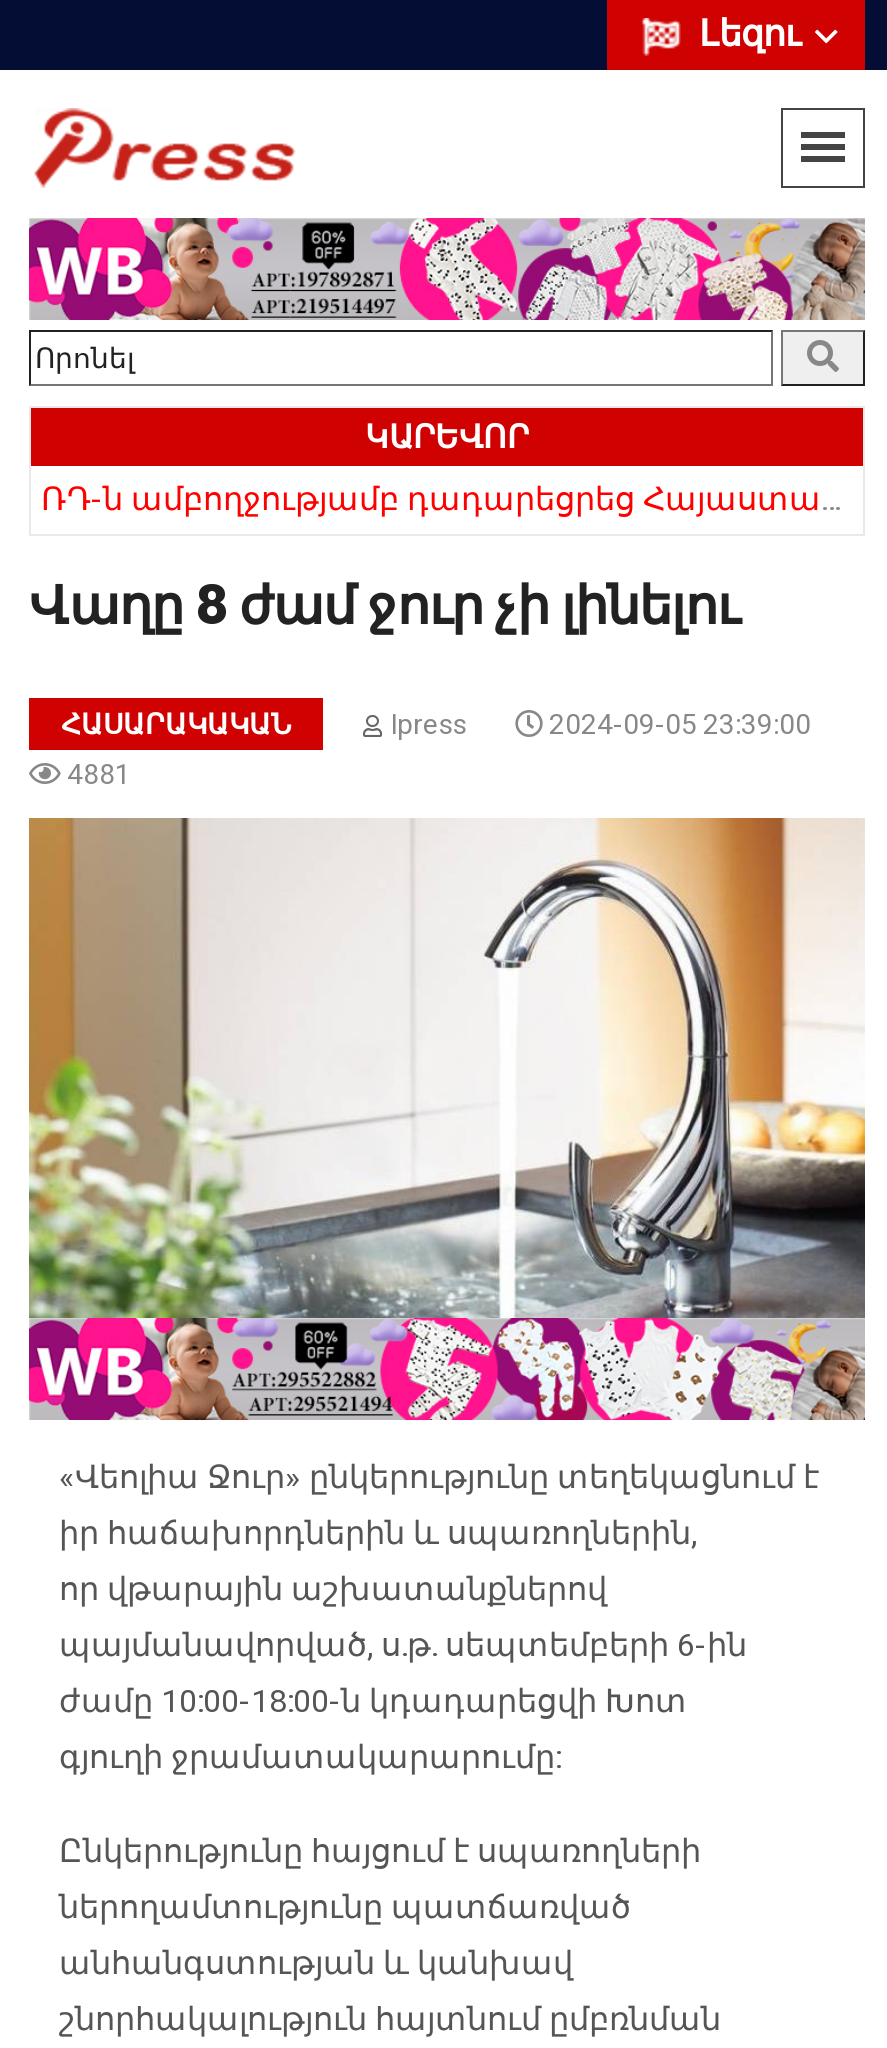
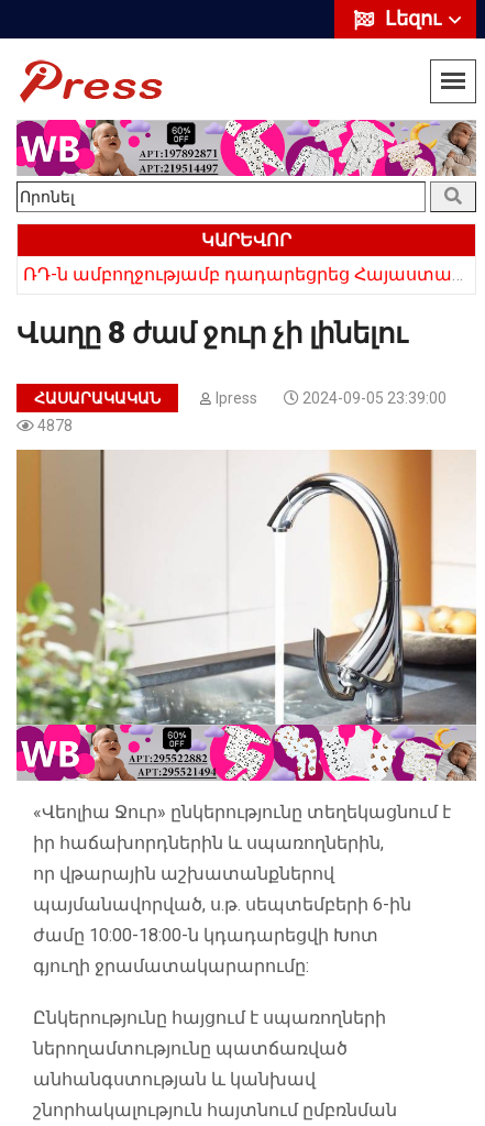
[61,757,131,789] 4881 -> [34,416,73,434] 4878

